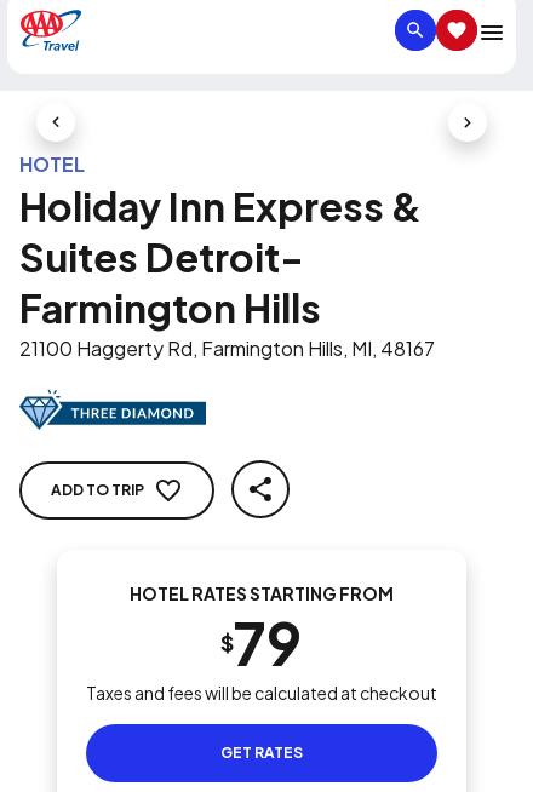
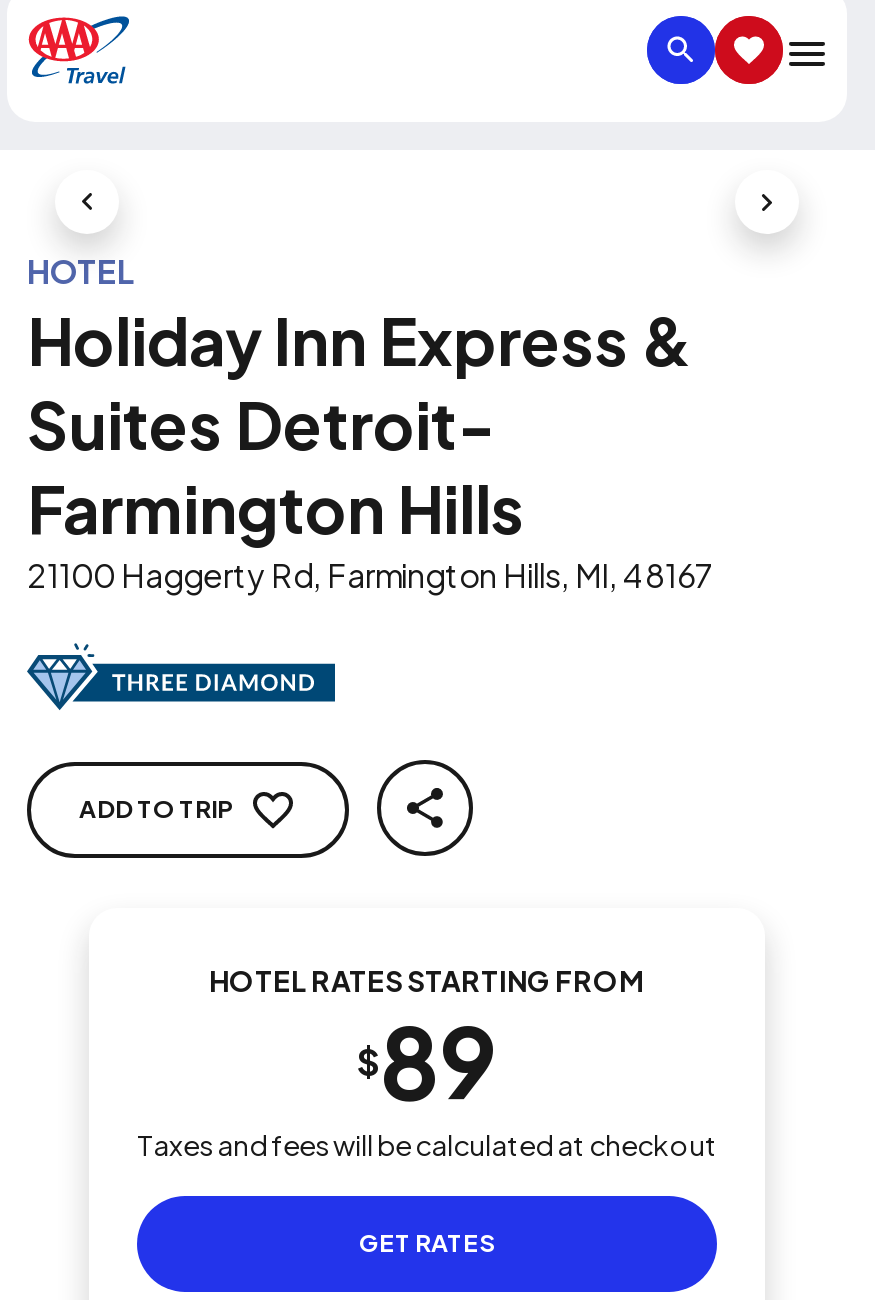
[221,606,302,679] $79 -> [357,1000,497,1122] $89

